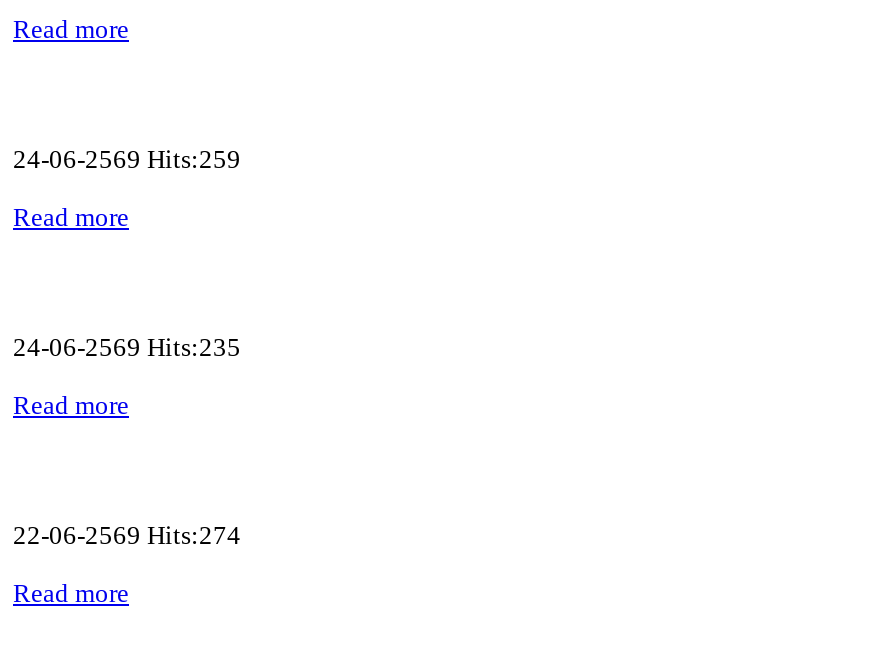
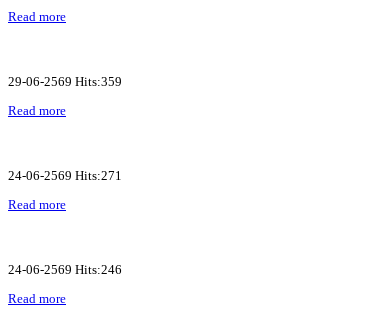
[13,144,241,174] 24-06-2569 Hits:259 -> [8,74,122,89] 29-06-2569 Hits:359
[13,332,241,362] 24-06-2569 Hits:235 -> [8,168,122,183] 24-06-2569 Hits:271
[13,520,241,550] 22-06-2569 Hits:274 -> [8,262,122,277] 24-06-2569 Hits:246

